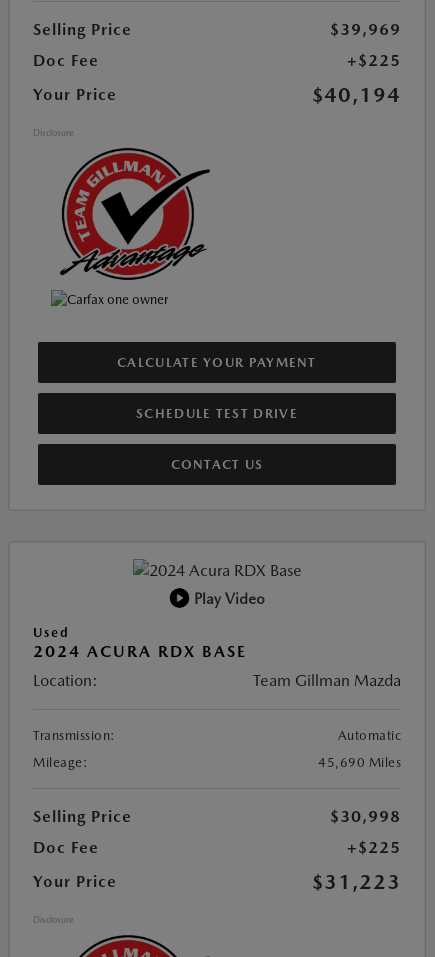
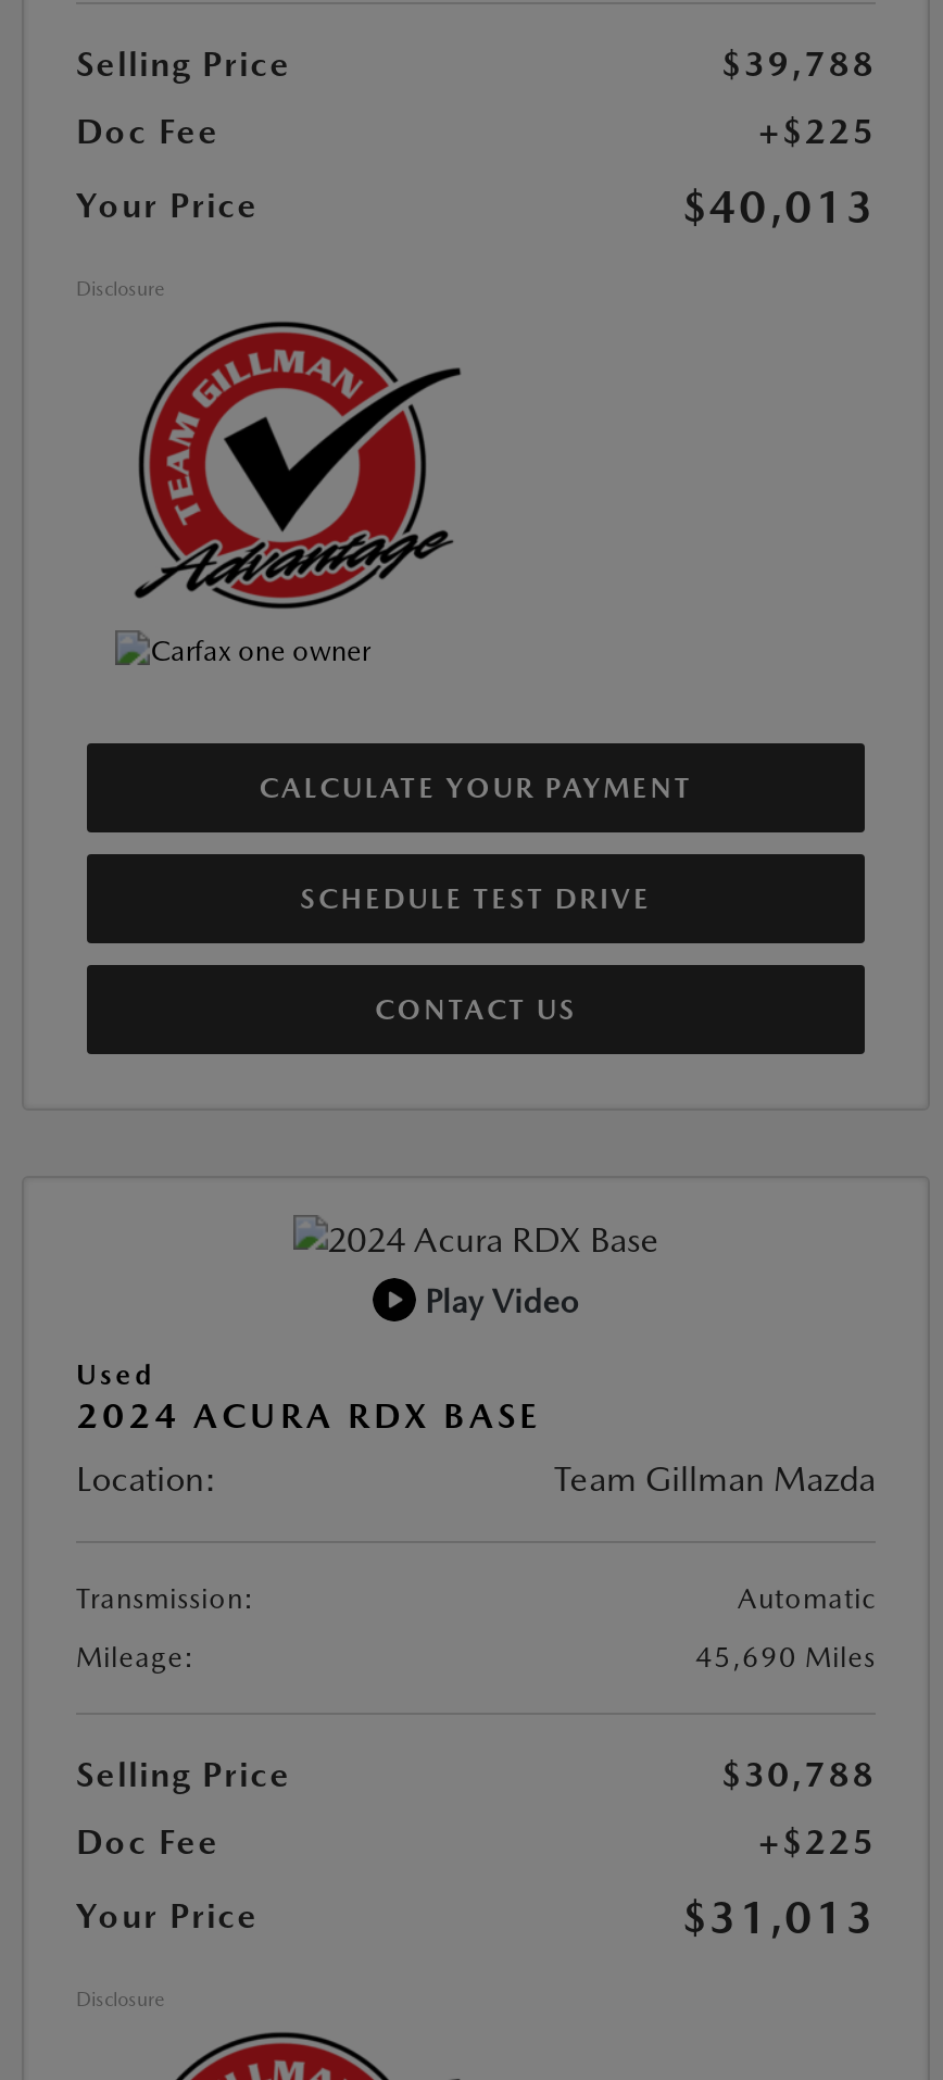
[330,20,401,39] $39,969 -> [721,43,876,84] $39,788
[312,83,401,107] $40,194 -> [682,180,876,232] $40,013
[330,807,401,826] $30,998 -> [721,1755,876,1796] $30,788
[312,870,401,894] $31,223 -> [682,1892,876,1944] $31,013

